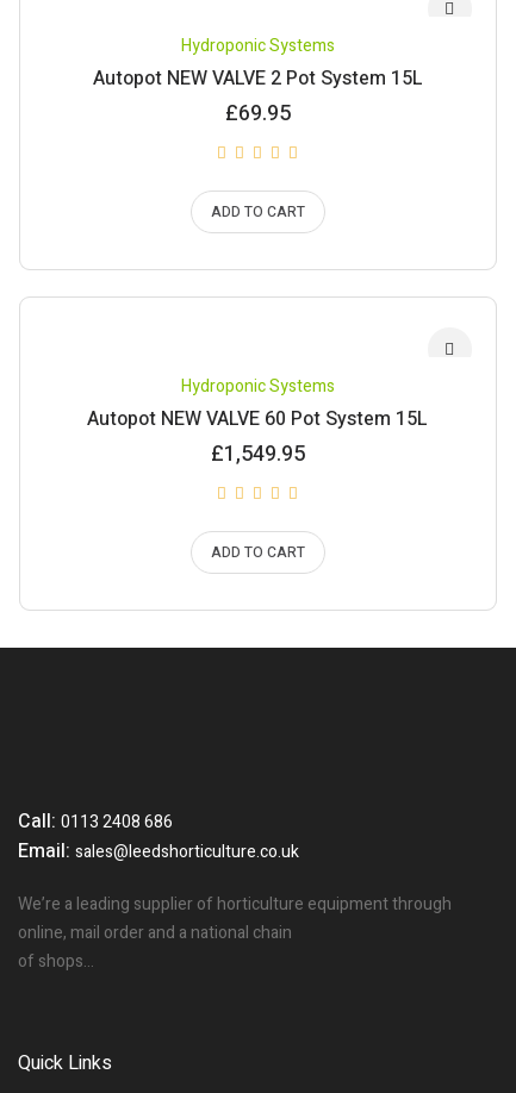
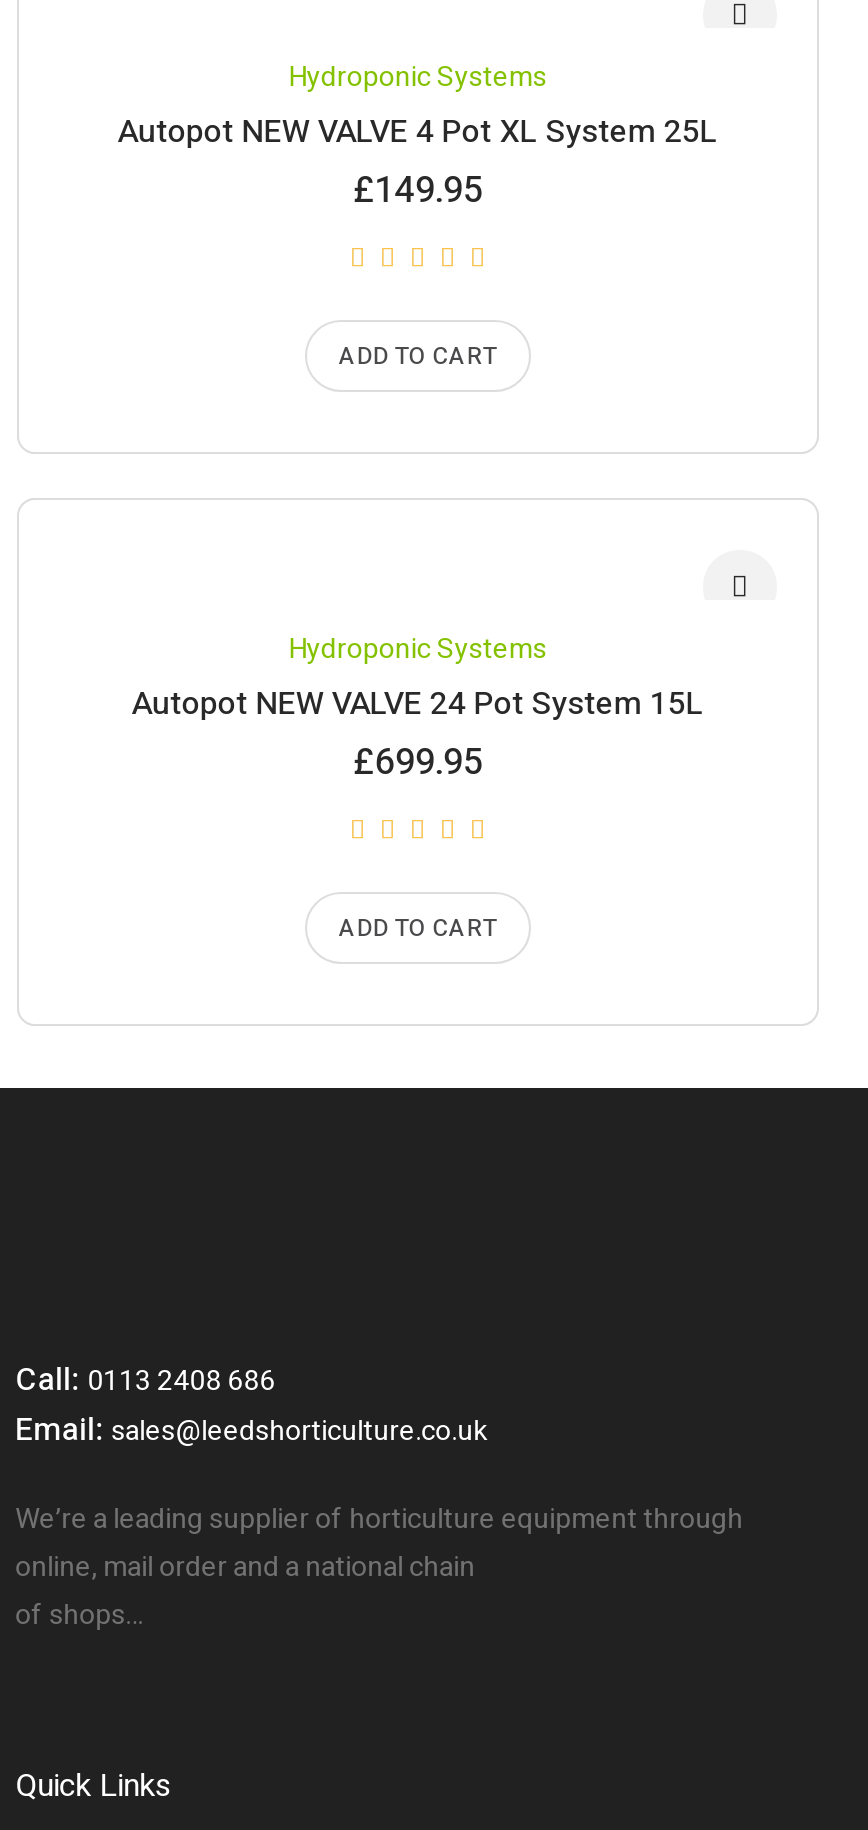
[93,64,423,130] Autopot NEW VALVE 2 Pot System 15L | £69.95 -> [118,108,718,218] Autopot NEW VALVE 4 Pot XL System 25L | £149.95
[87,405,428,433] Autopot NEW VALVE 60 Pot System 15L -> [132,680,704,728] Autopot NEW VALVE 24 Pot System 15L
[211,438,305,470] £1,549.95 -> [353,736,483,790] £699.95

